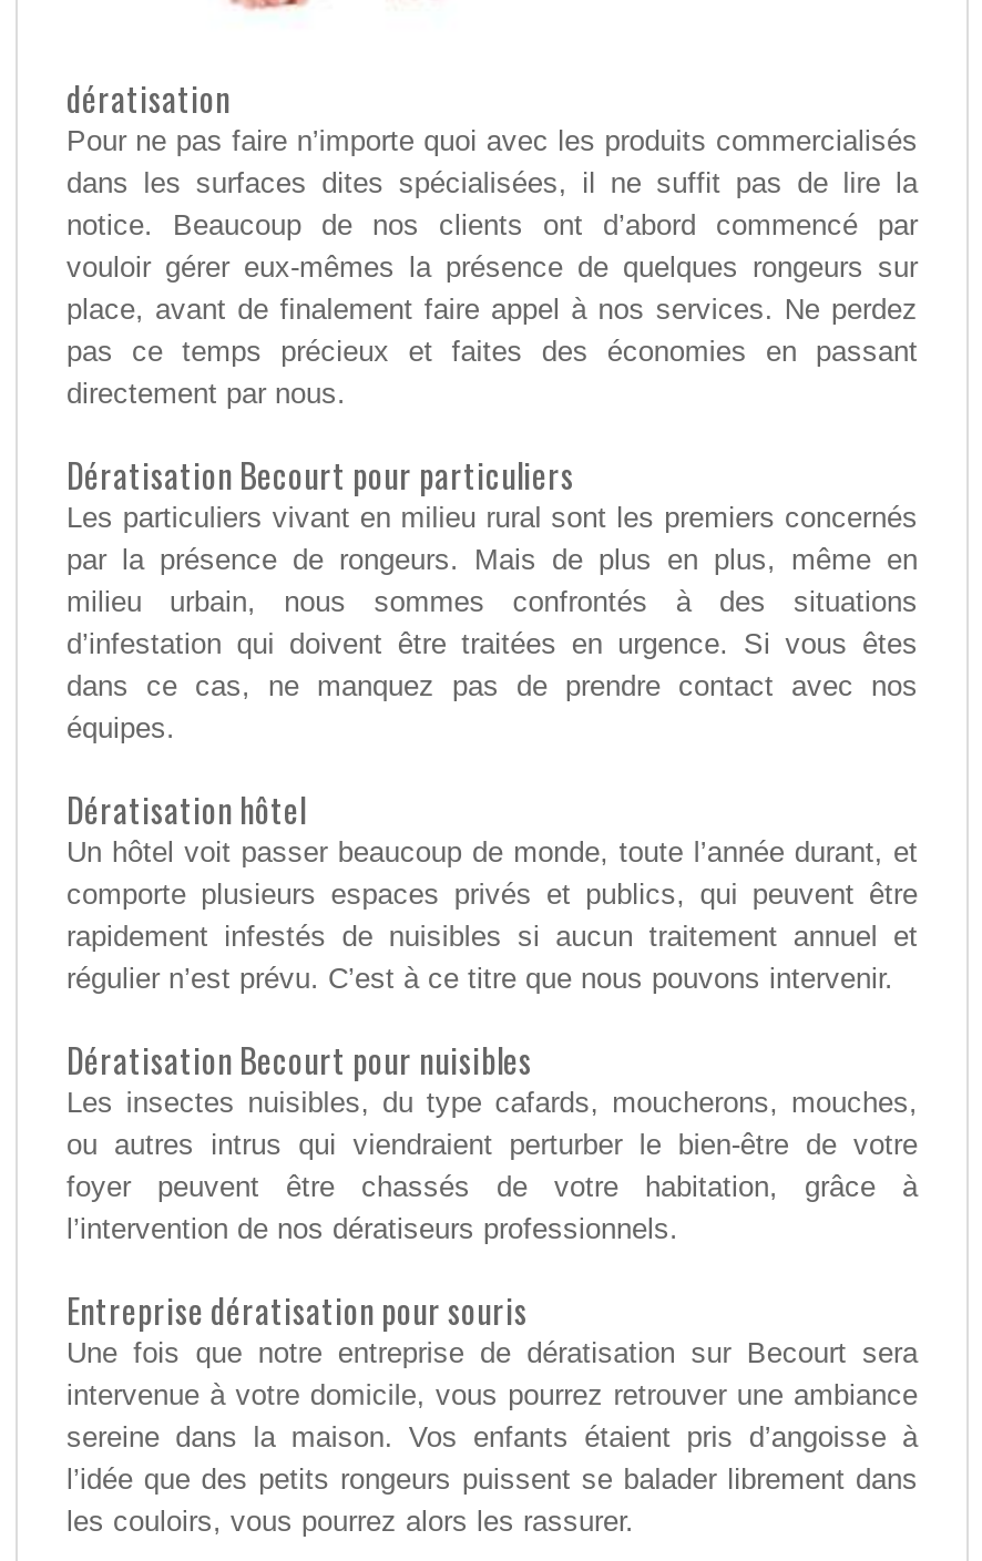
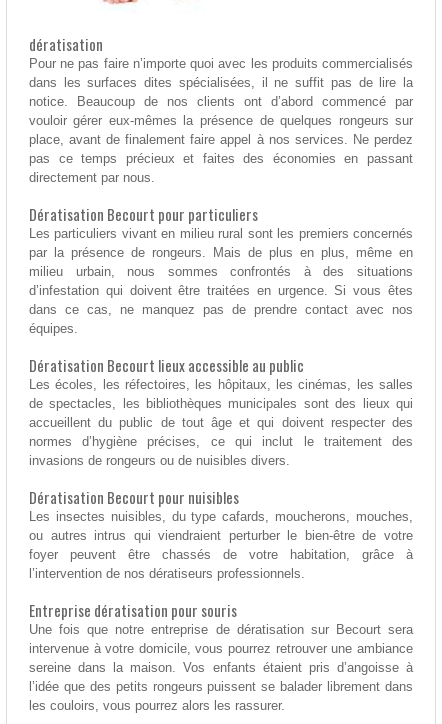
[67,785,918,996] Dératisation hôtel | Un hôtel voit passer beaucoup de monde, toute l’année durant, et | comporte plusieurs espaces privés et publics, qui peuvent être | rapidement infestés de nuisibles si aucun traitement annuel et | régulier n’est prévu. C’est à ce titre que nous pouvons intervenir. -> [29,354,413,468] Dératisation Becourt lieux accessible au public | Les écoles, les réfectoires, les hôpitaux, les cinémas, les salles | de spectacles, les bibliothèques municipales sont des lieux qui | accueillent du public de tout âge et qui doivent respecter des | normes d’hygiène précises, ce qui inclut le traitement des | invasions de rongeurs ou de nuisibles divers.

